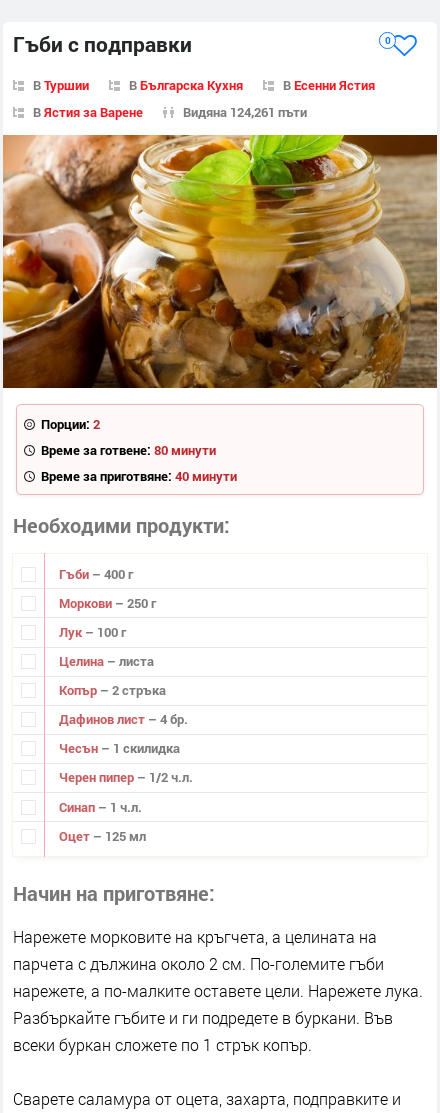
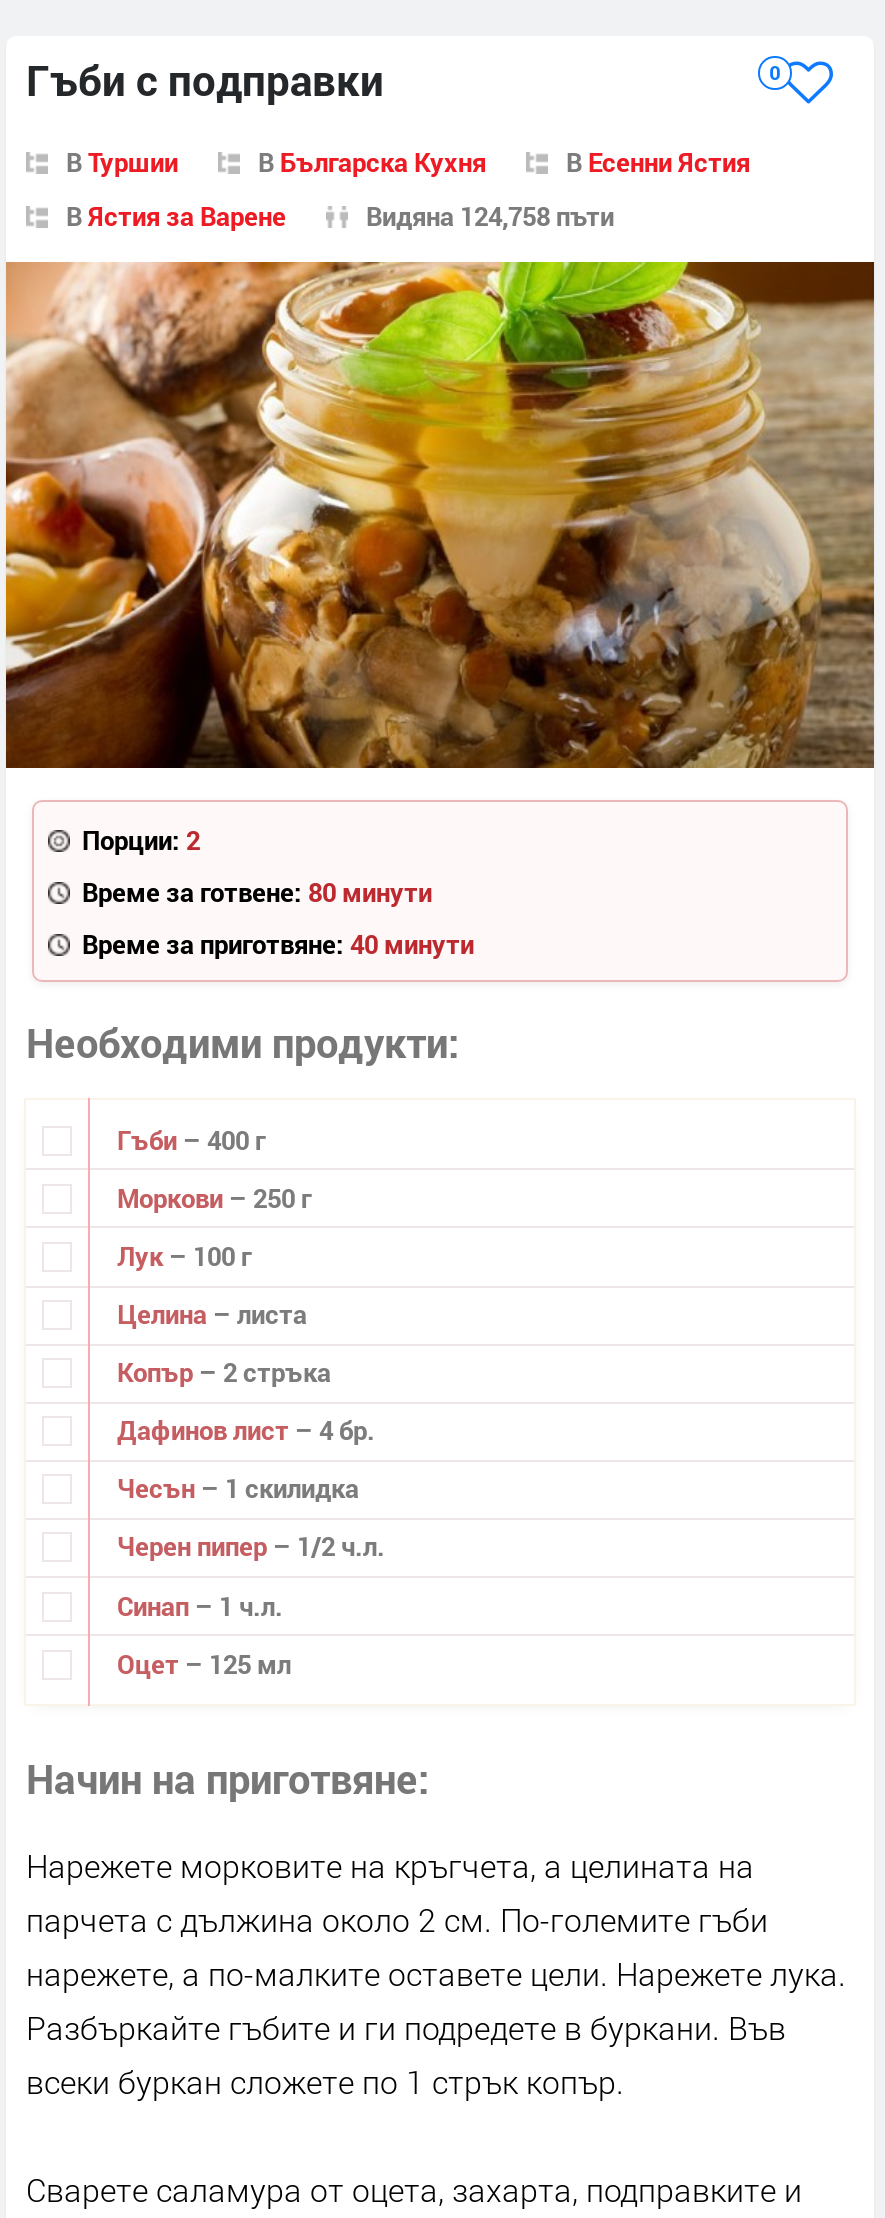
[183,103,307,121] Видяна 124,261 пъти -> [366,198,614,234] Видяна 124,758 пъти

